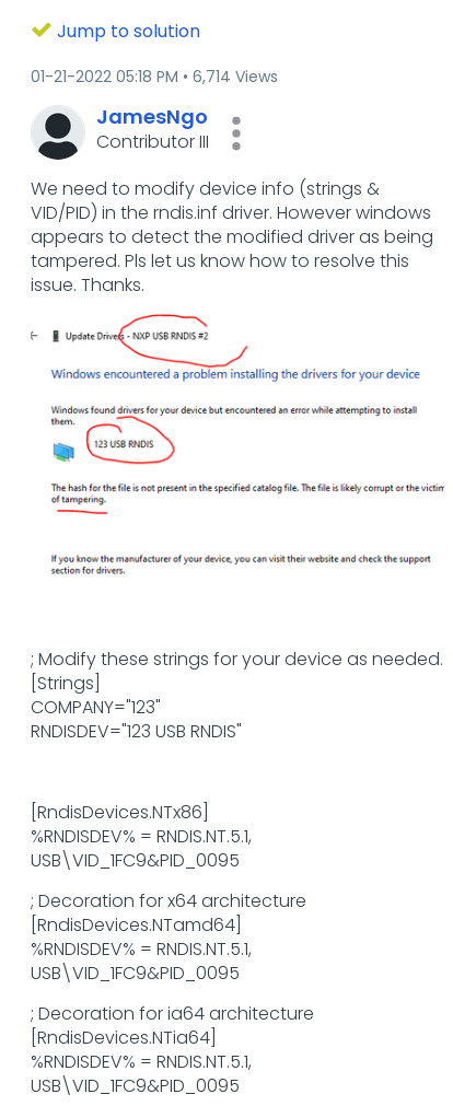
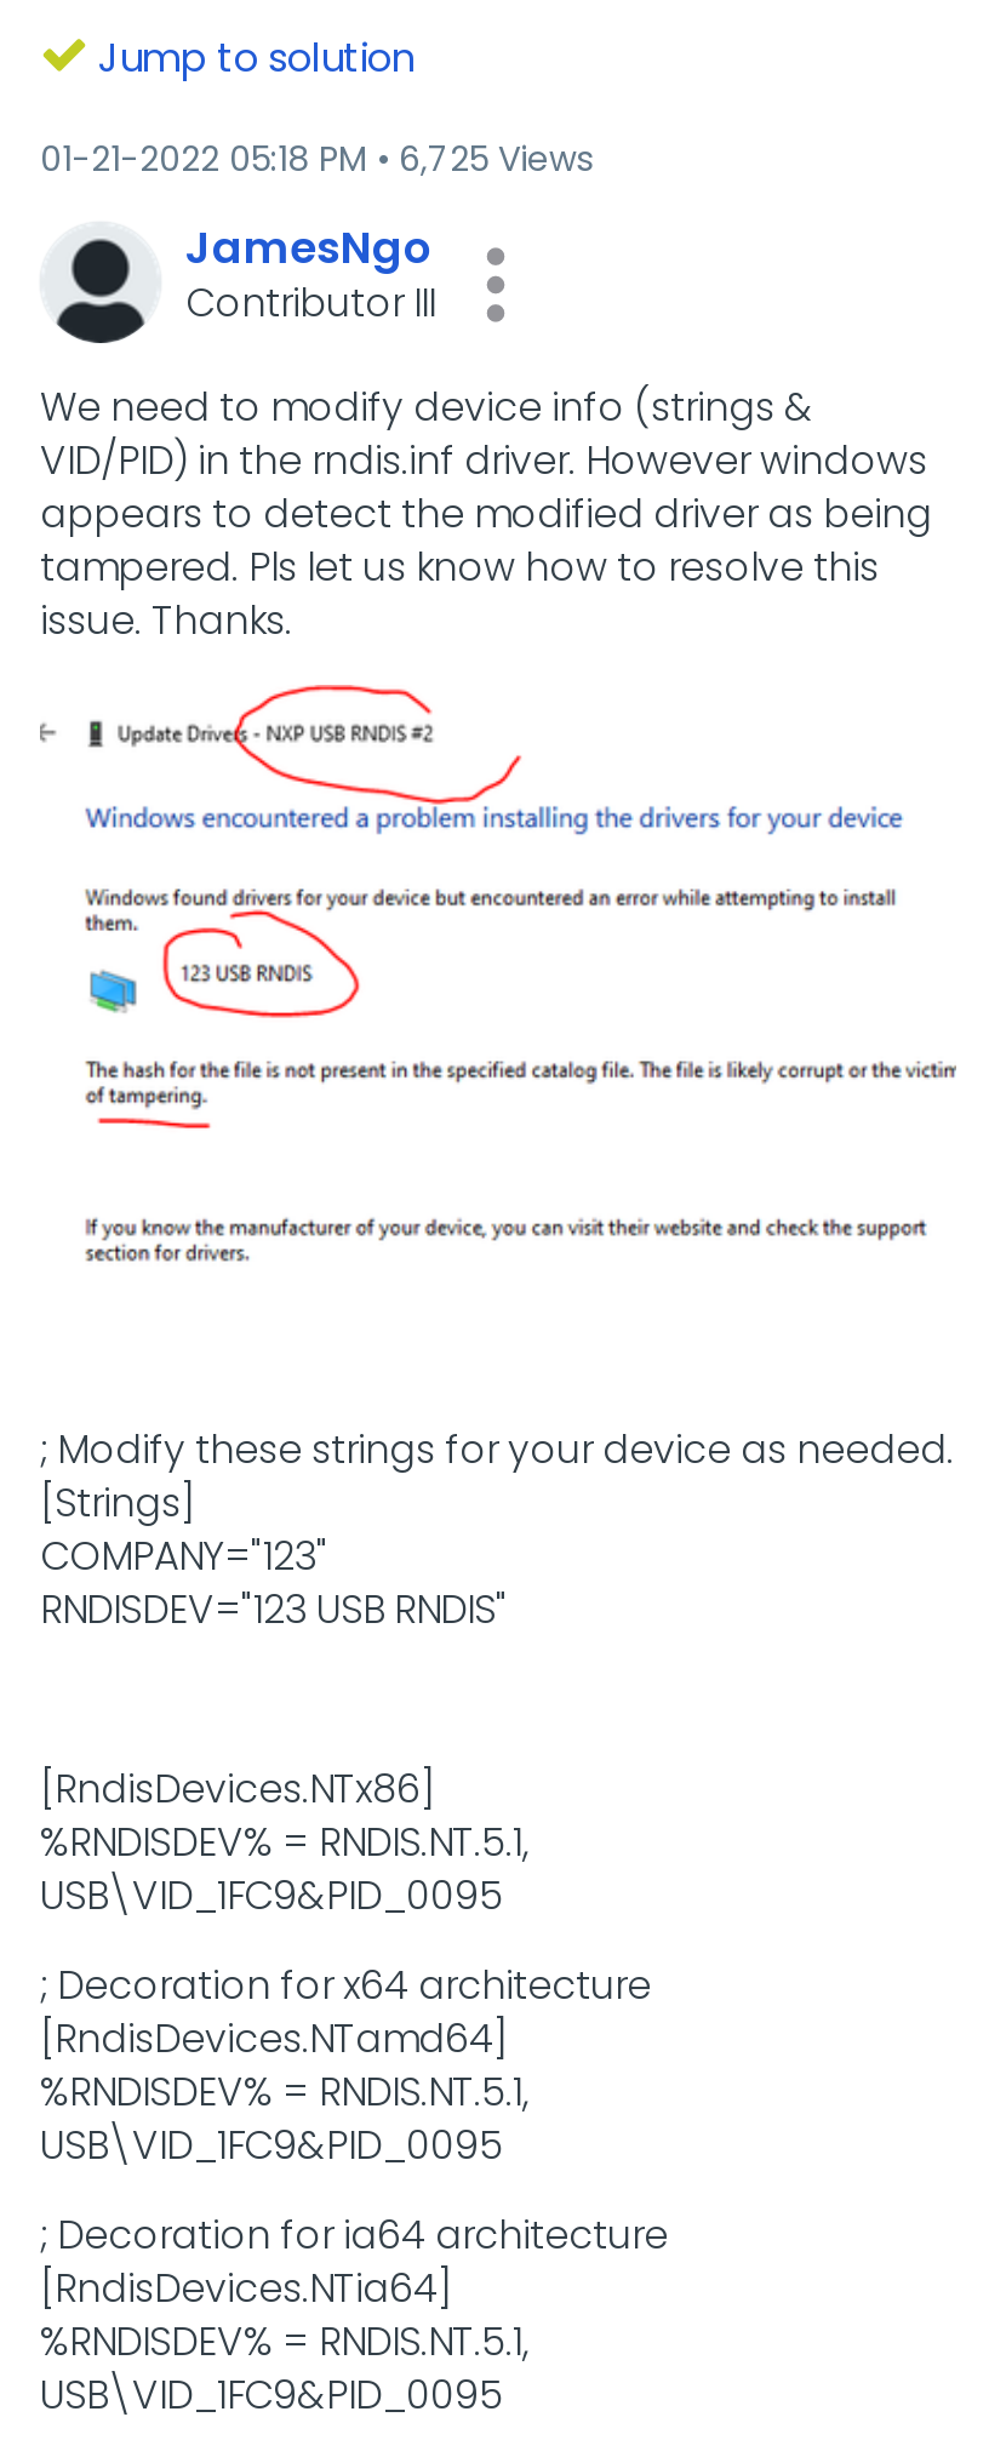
[31,66,278,88] 01-21-2022 05:18 PM 6,714 Views -> [40,135,593,183] 01-21-2022 05:18 PM 6,725 Views

